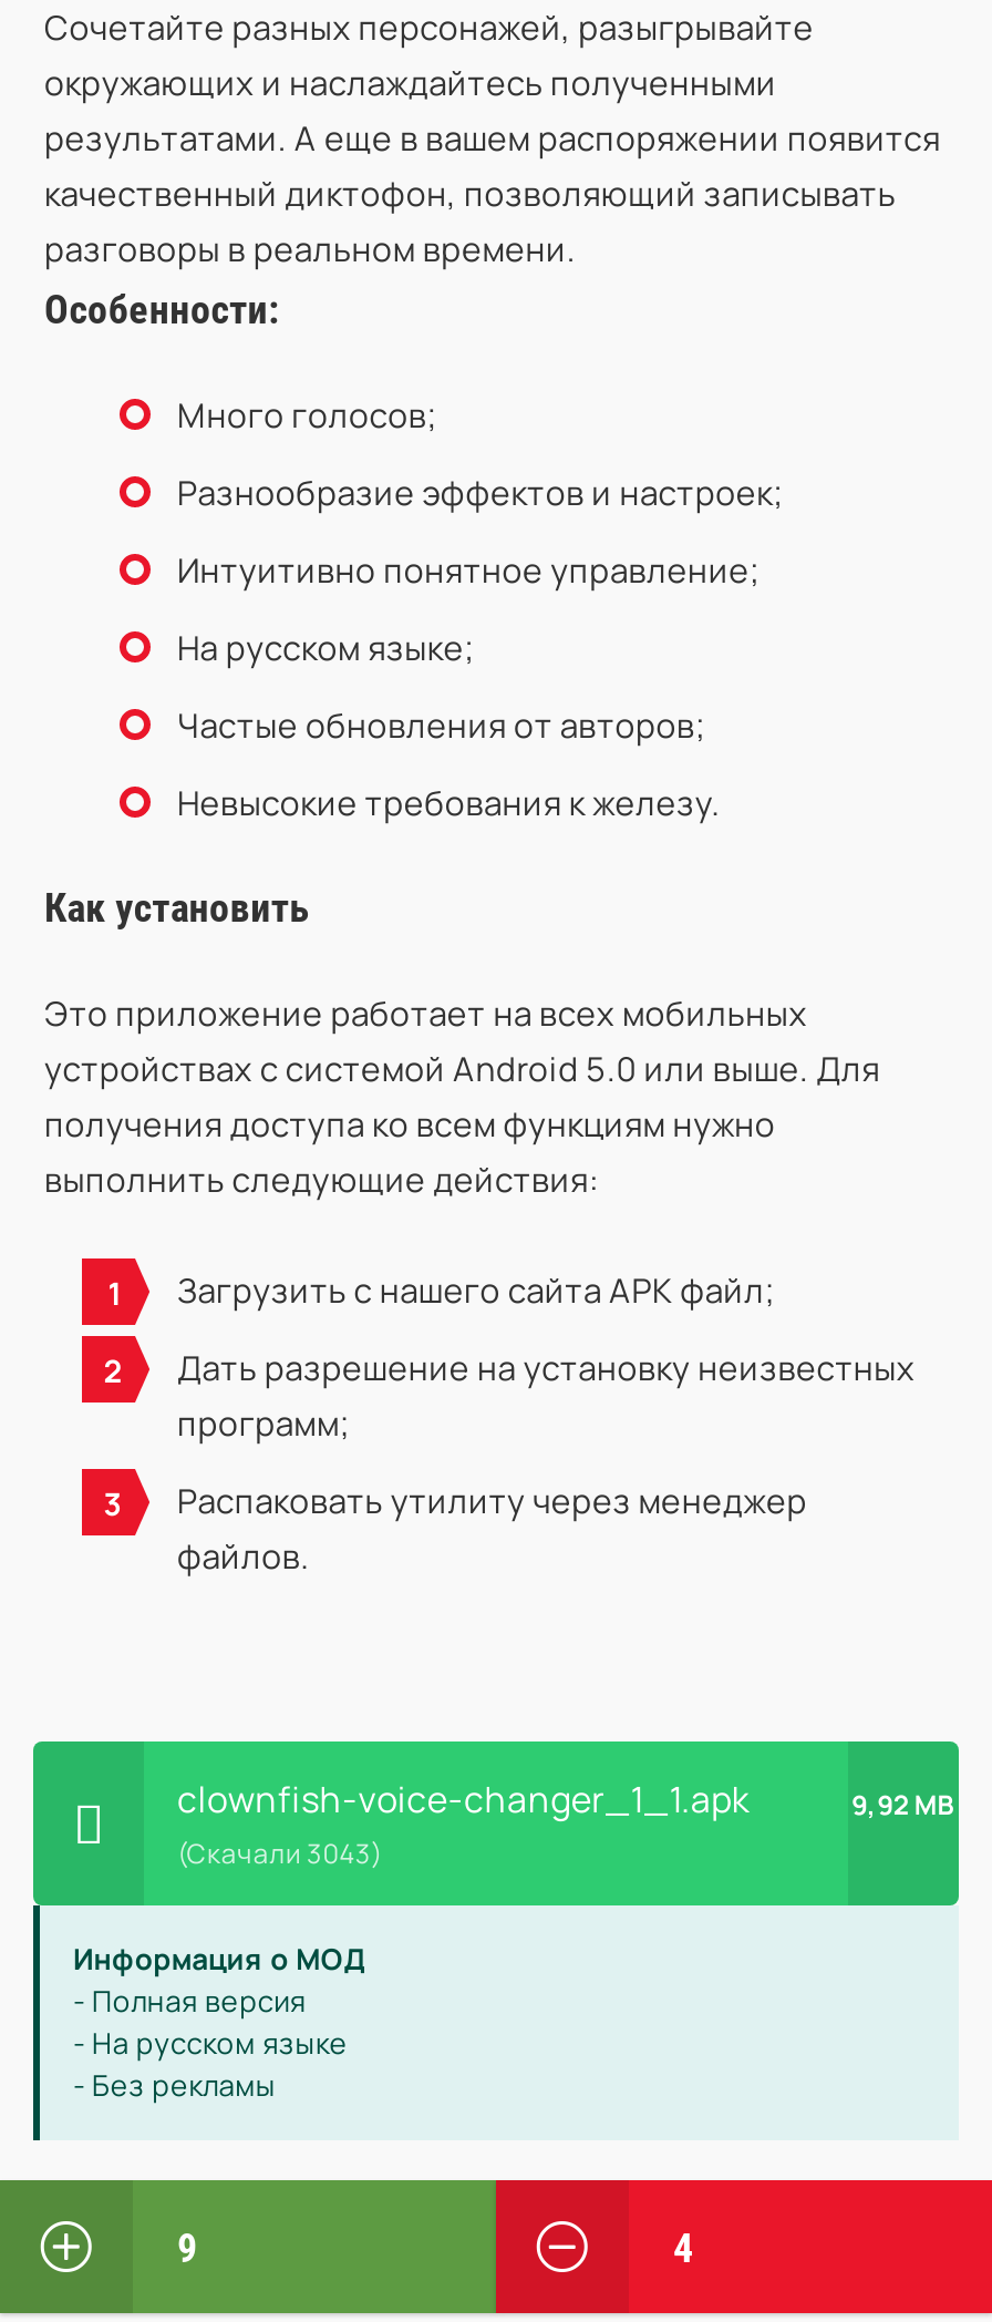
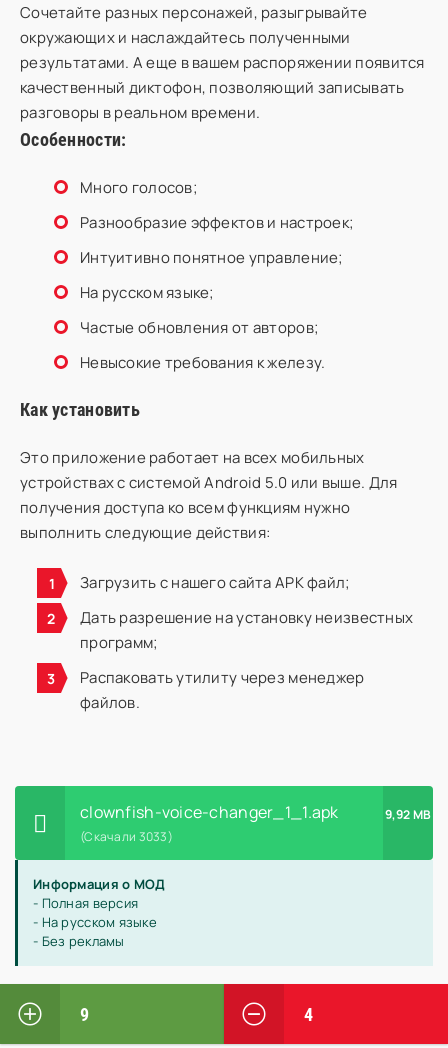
[177,1835,383,1872] (Скачали 3043) -> [80,828,173,845] (Скачали 3033)

